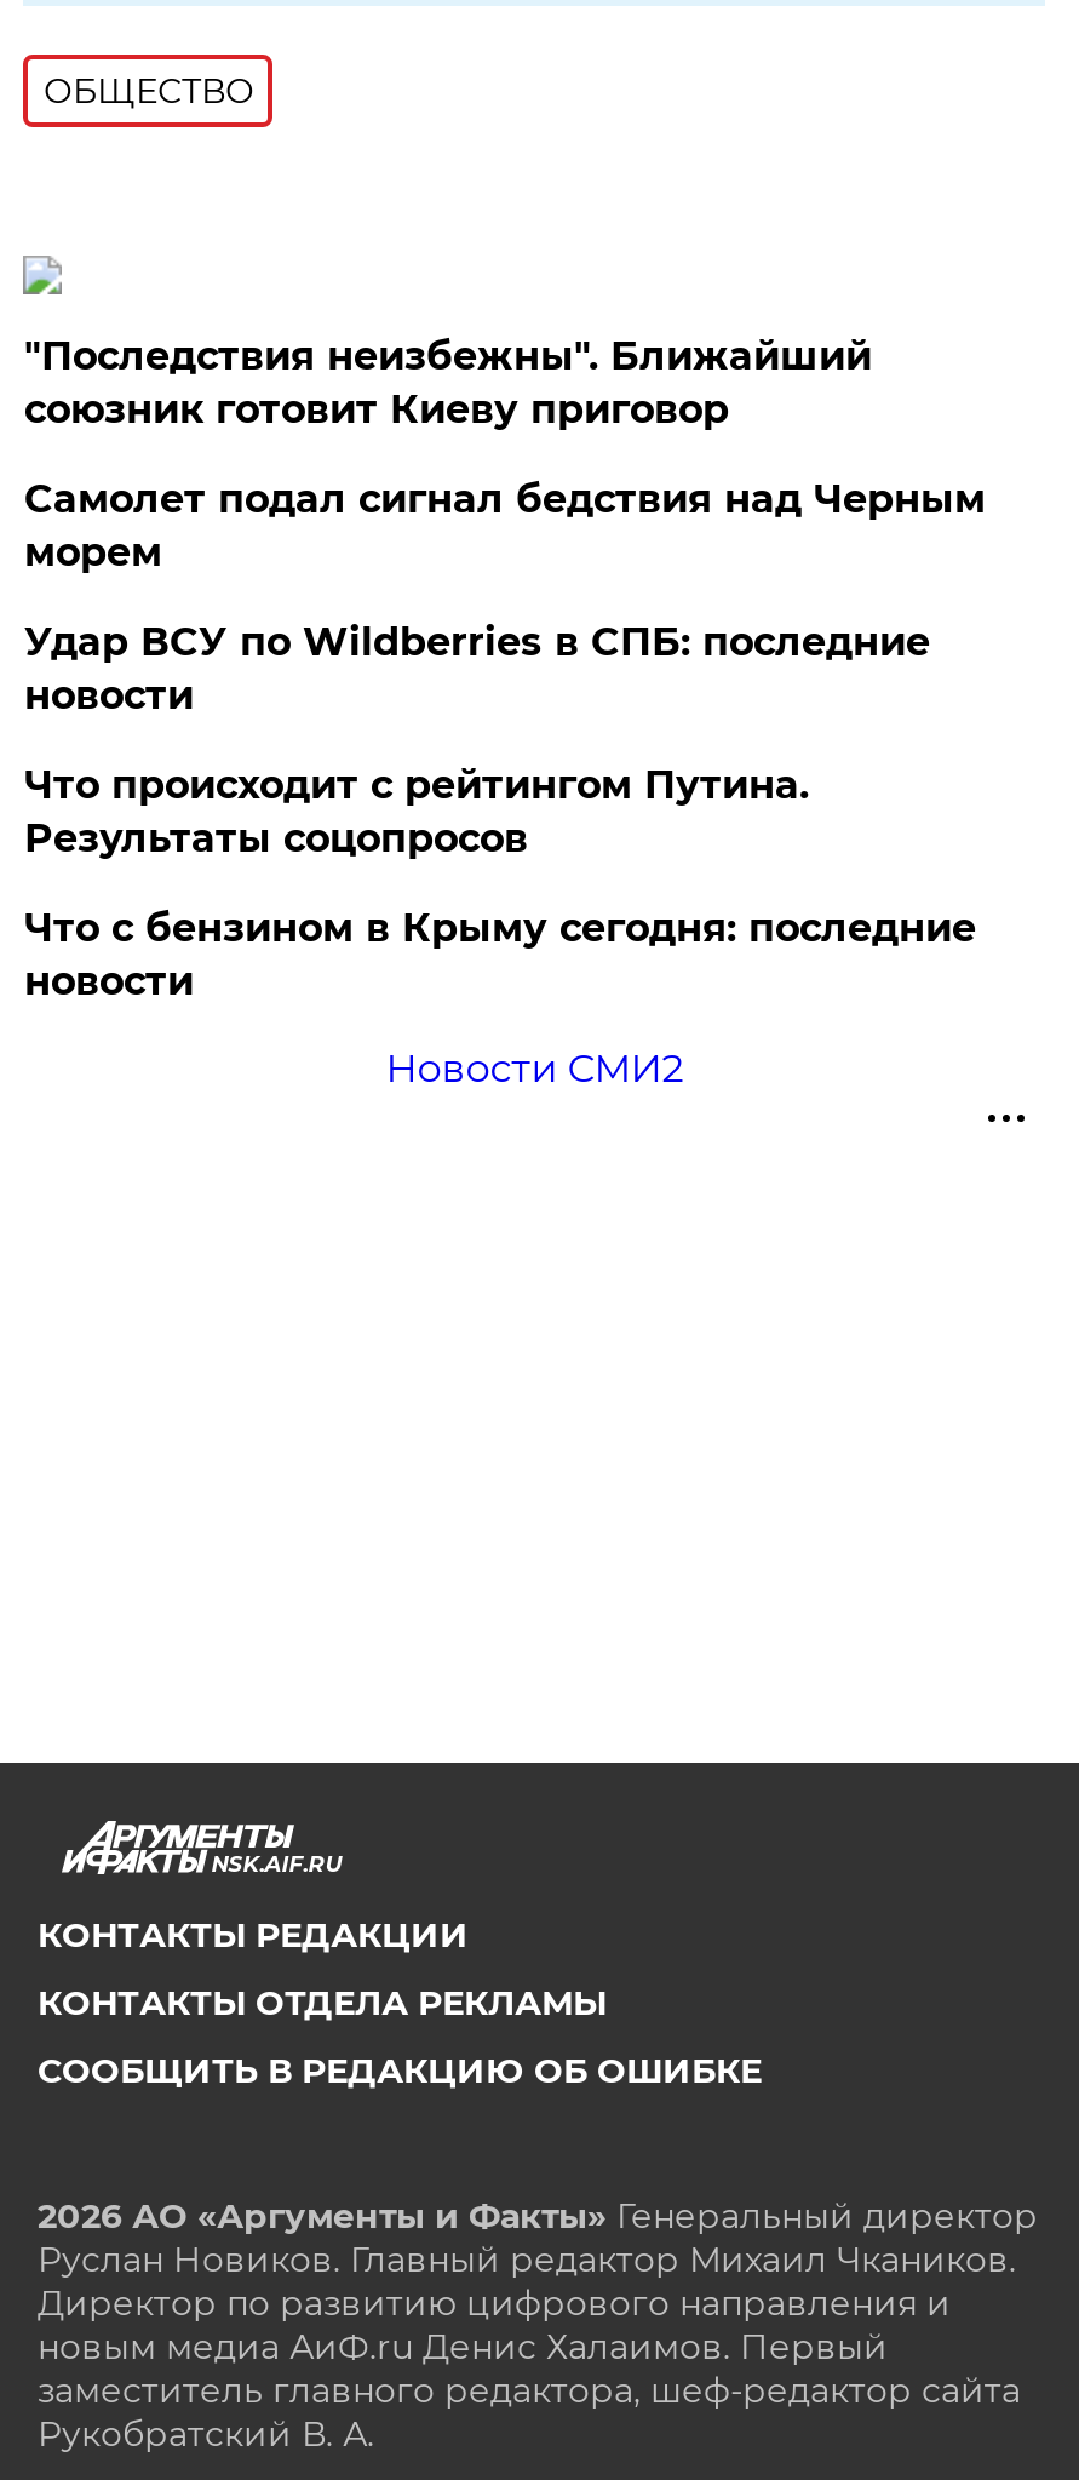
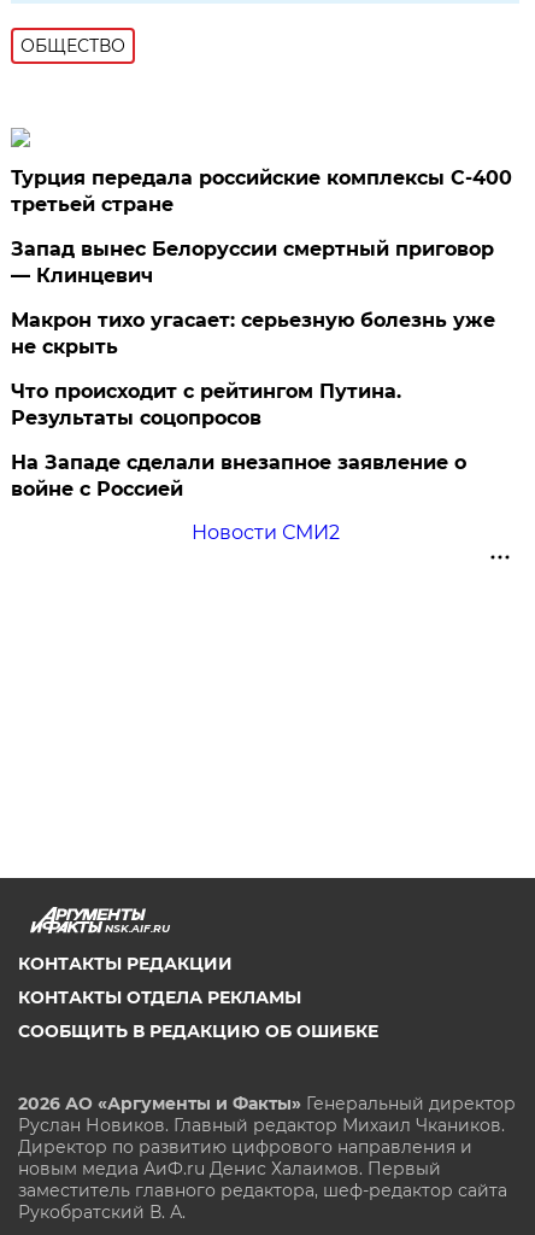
[24,333,872,433] "Последствия неизбежны". Ближайший | союзник готовит Киеву приговор -> [11,167,513,216] Турция передала российские комплексы С-400 | третьей стране
[24,476,986,576] Самолет подал сигнал бедствия над Черным | морем -> [11,238,495,287] Запад вынес Белоруссии смертный приговор | — Клинцевич
[24,619,930,719] Удар ВСУ по Wildberries в СПБ: последние | новости -> [11,309,496,358] Макрон тихо угасает: серьезную болезнь уже | не скрыть
[24,905,976,1005] Что с бензином в Крыму сегодня: последние | новости -> [11,451,467,501] На Западе сделали внезапное заявление о | войне с Россией

